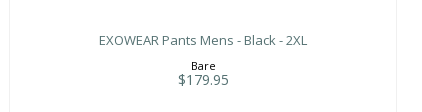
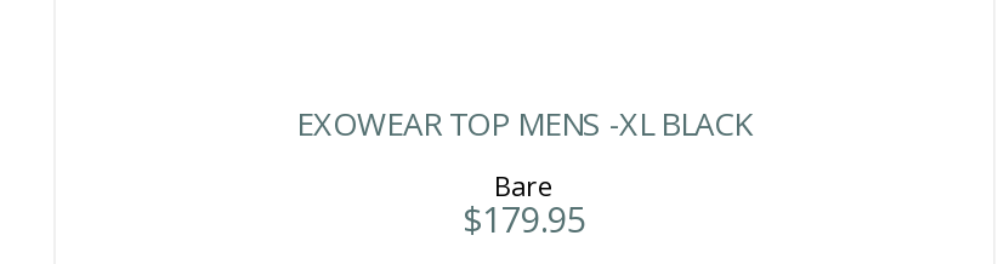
[99,31,307,49] EXOWEAR Pants Mens - Black - 2XL -> [296,102,753,145] EXOWEAR TOP MENS -XL BLACK

